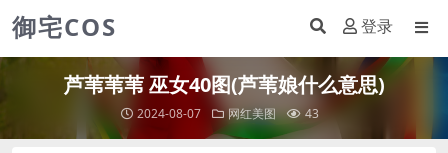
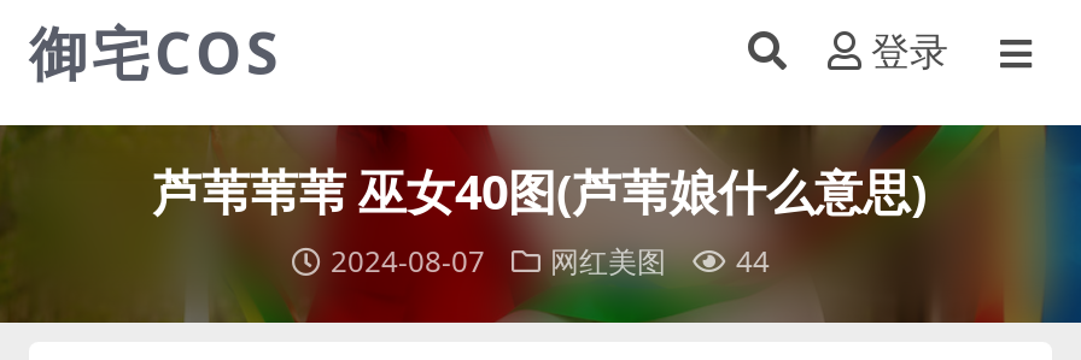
[137,105,319,122] 2024-08-07 网红美图 43 -> [331,241,770,282] 2024-08-07 网红美图 44

